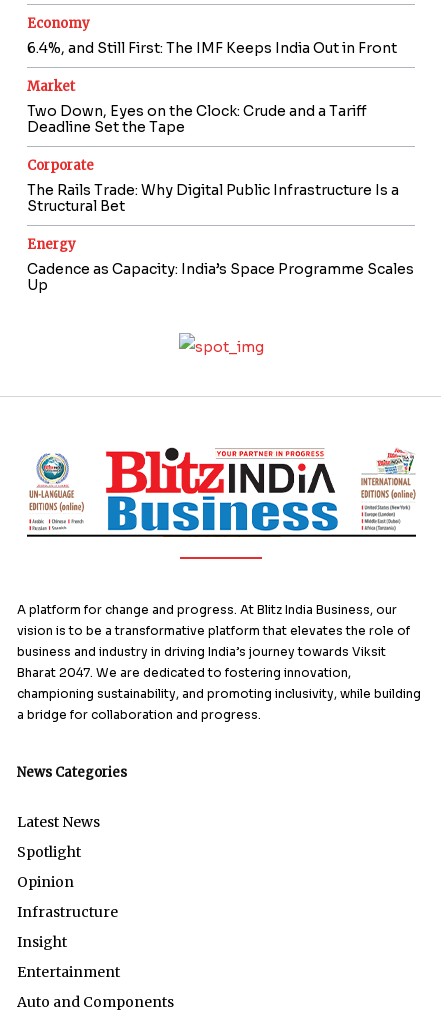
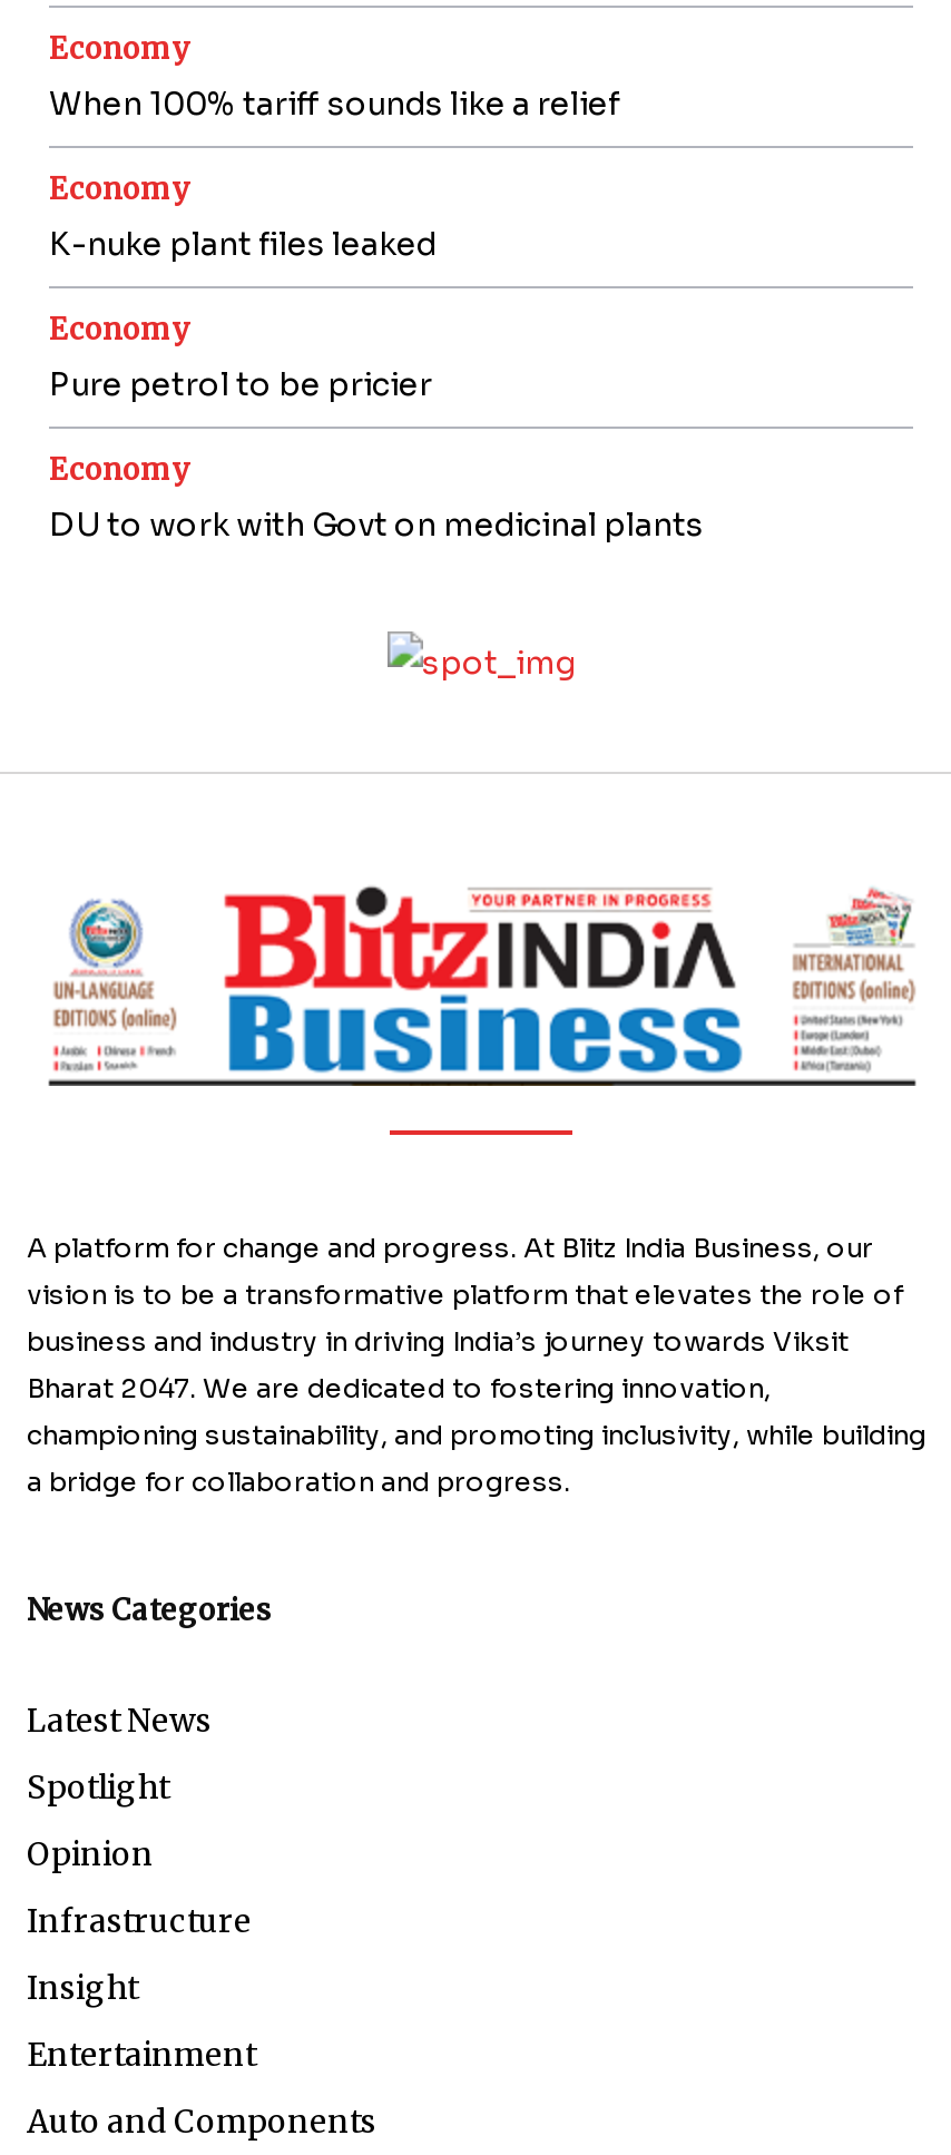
[27,39,397,57] 6.4%, and Still First: The IMF Keeps India Out in Front -> [49,83,621,123] When 100% tariff sounds like a relief
[27,78,367,136] Market | Two Down, Eyes on the Clock: Crude and a Tariff | Deadline Set the Tape -> [49,170,437,264] Economy | K-nuke plant files leaked
[27,157,399,215] Corporate | The Rails Trade: Why Digital Public Infrastructure Is a | Structural Bet -> [49,310,432,404] Economy | Pure petrol to be pricier
[27,236,414,294] Energy | Cadence as Capacity: India’s Space Programme Scales | Up -> [49,451,704,544] Economy | DU to work with Govt on medicinal plants

